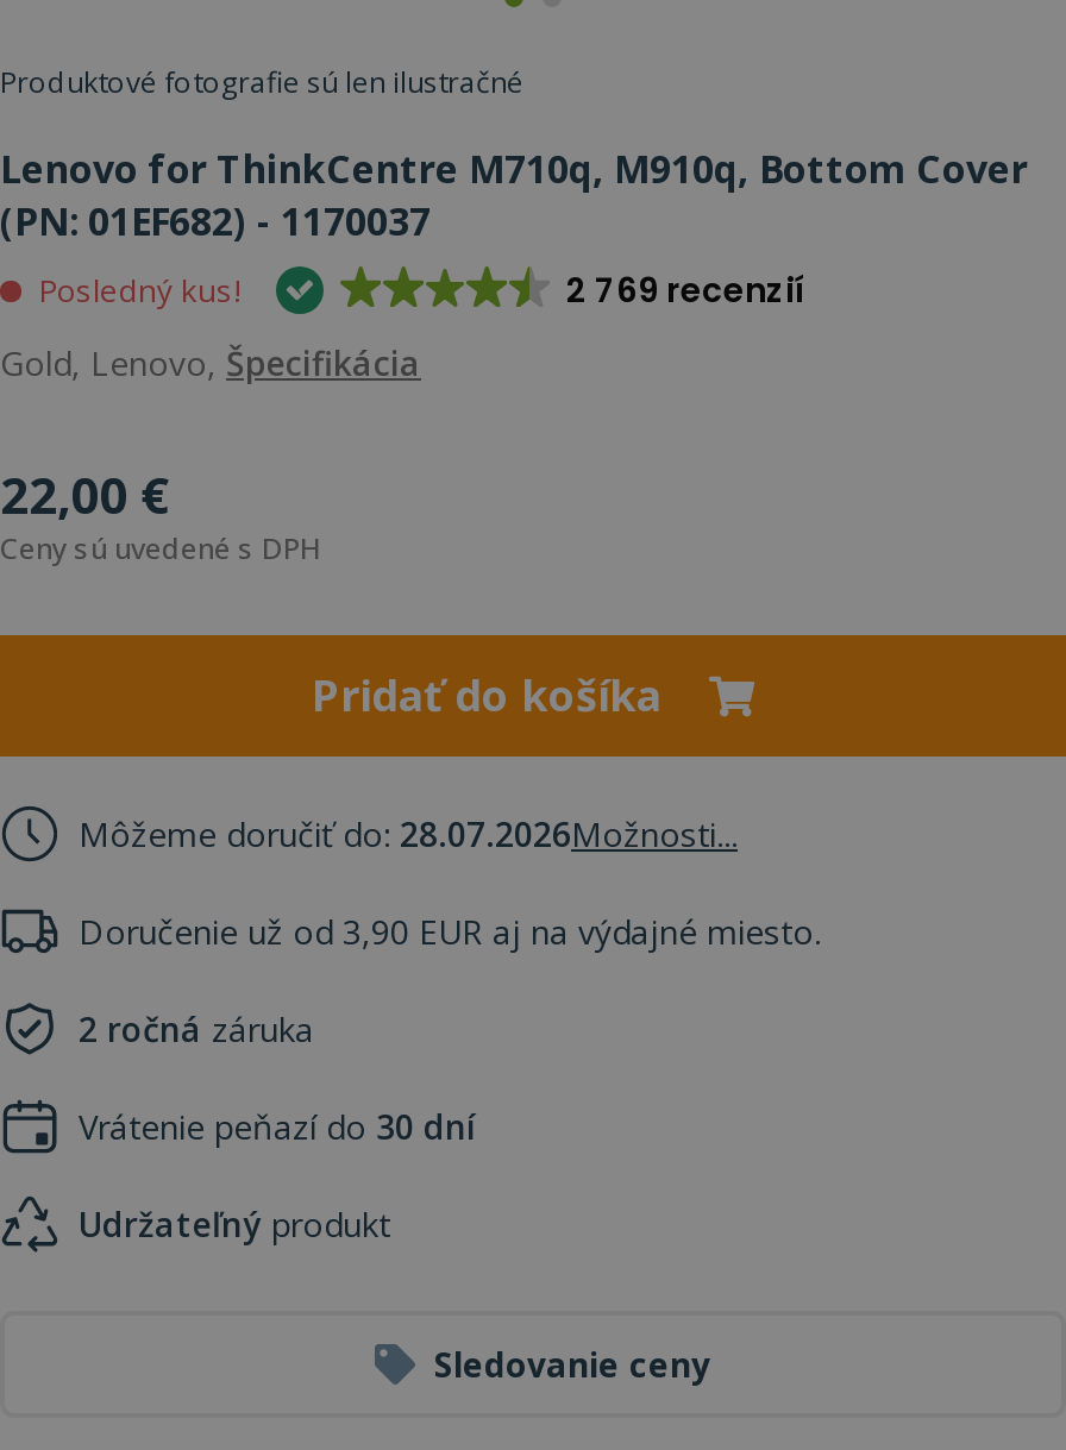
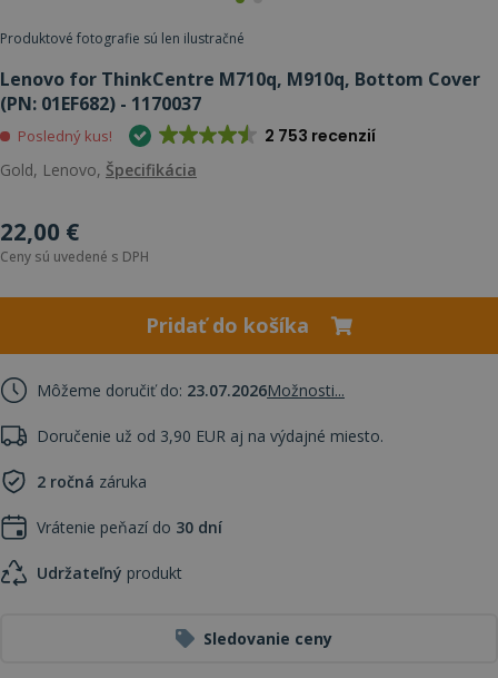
[566,266,804,314] 2 769 recenzií -> [265,124,376,147] 2 753 recenzií
[79,811,738,856] Môžeme doručiť do: 28.07.2026Možnosti... -> [37,379,345,401] Môžeme doručiť do: 23.07.2026Možnosti...

